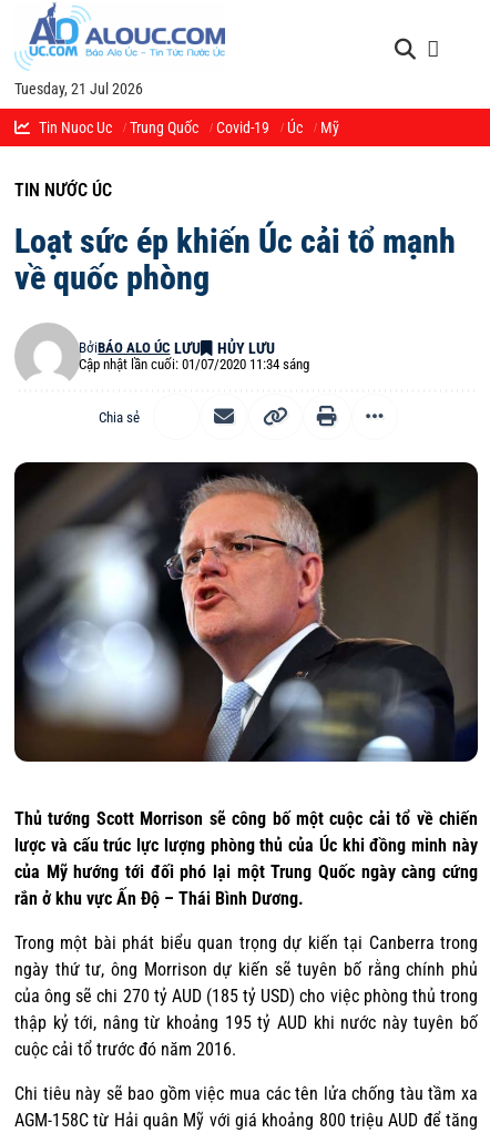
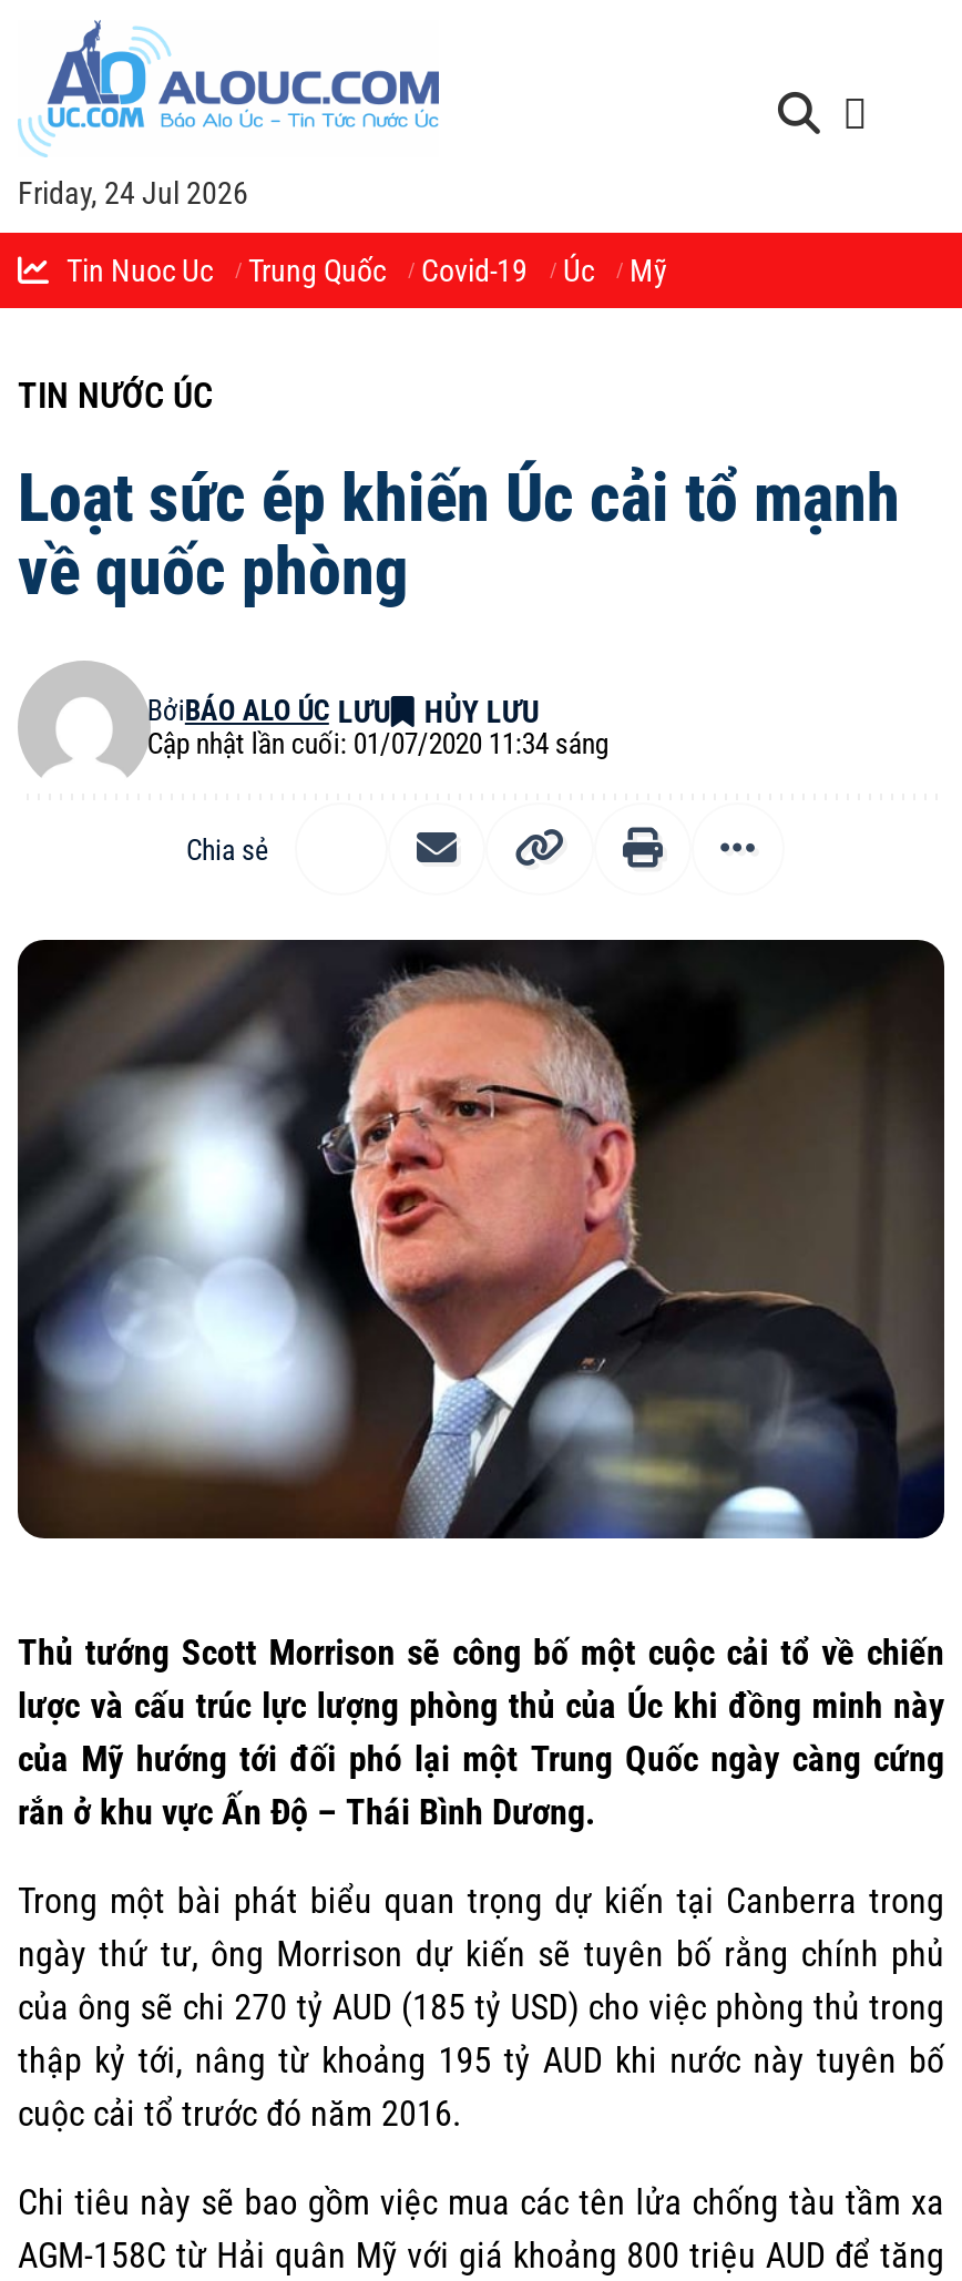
[14,79,143,97] Tuesday, 21 Jul 2026 -> [18,174,248,210] Friday, 24 Jul 2026

